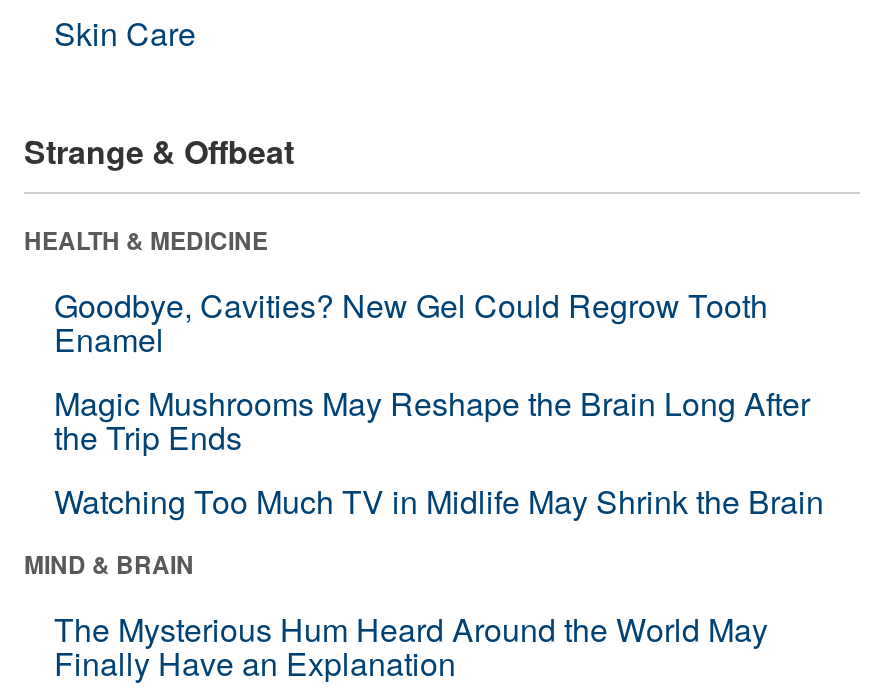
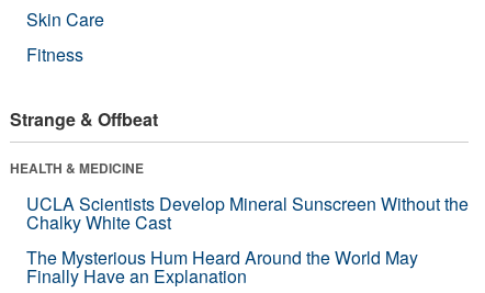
none -> [26,41,83,67] Fitness
moved [24,128,294,258] -> [10,106,158,178]: Strange & Offbeat | HEALTH & MEDICINE
[24,282,824,582] Goodbye, Cavities? New Gel Could Regrow Tooth | Enamel | Magic Mushrooms May Reshape the Brain Long After | the Trip Ends | Watching Too Much TV in Midlife May Shrink the Brain | MIND & BRAIN -> [26,191,469,235] UCLA Scientists Develop Mineral Sunscreen Without the | Chalky White Cast

